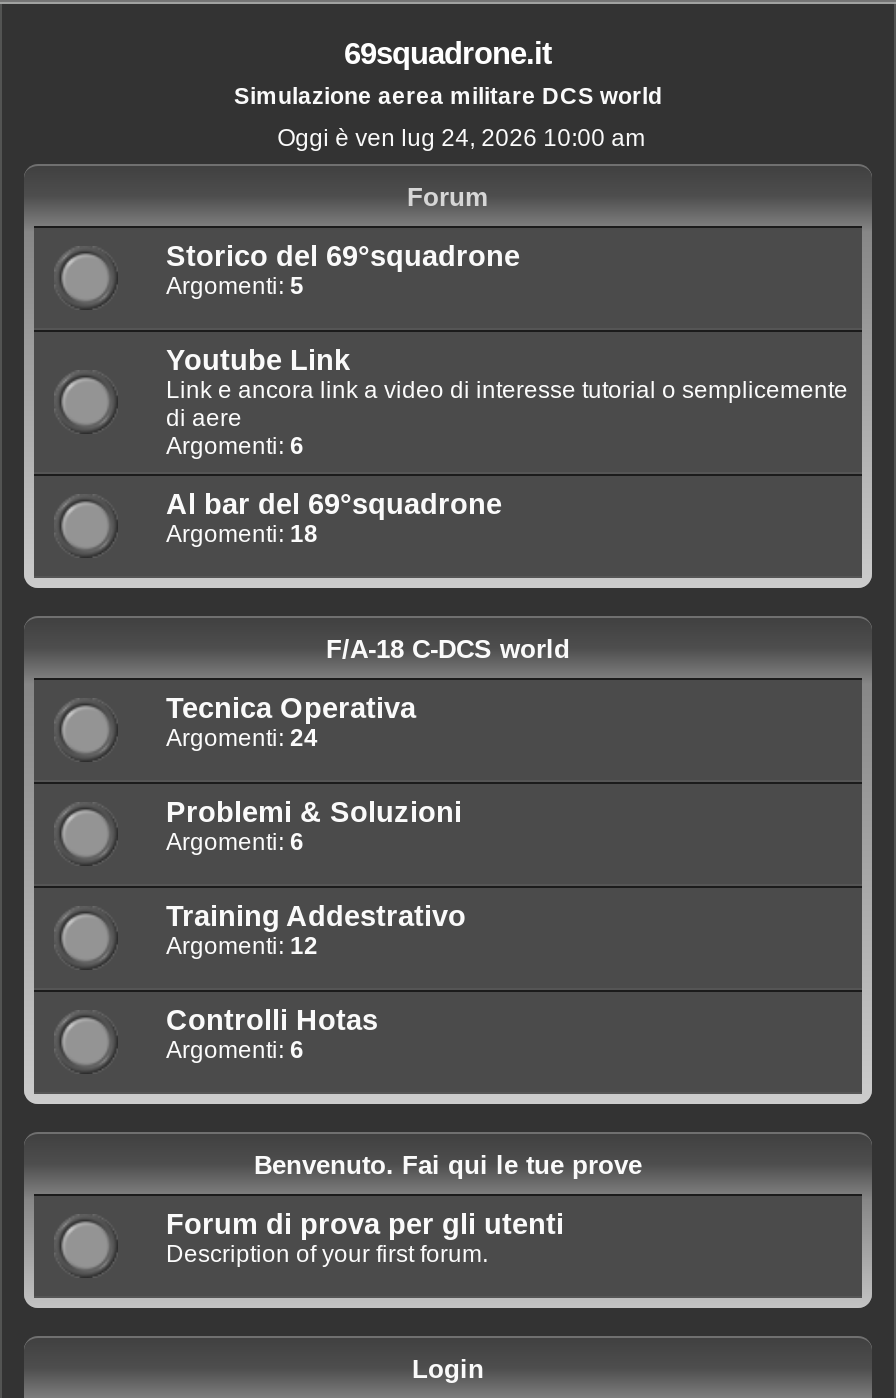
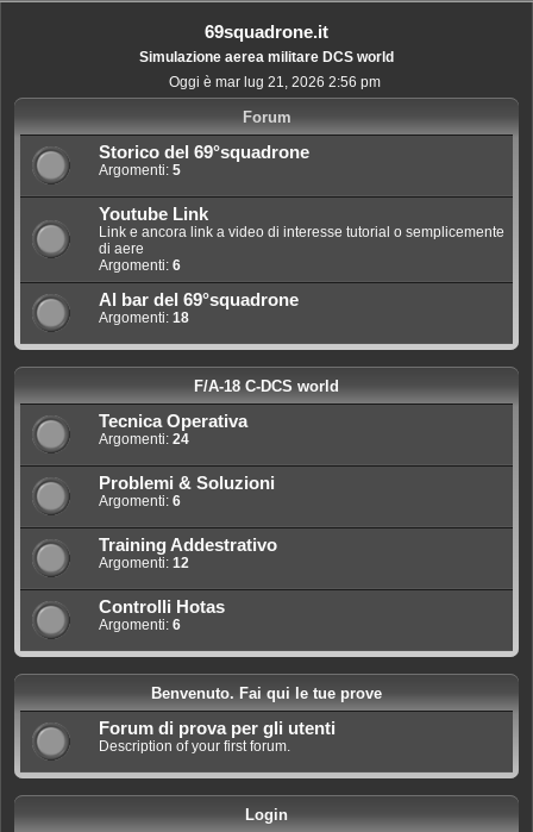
[277,124,645,152] Oggi è ven lug 24, 2026 10:00 am -> [168,74,380,90] Oggi è mar lug 21, 2026 2:56 pm

